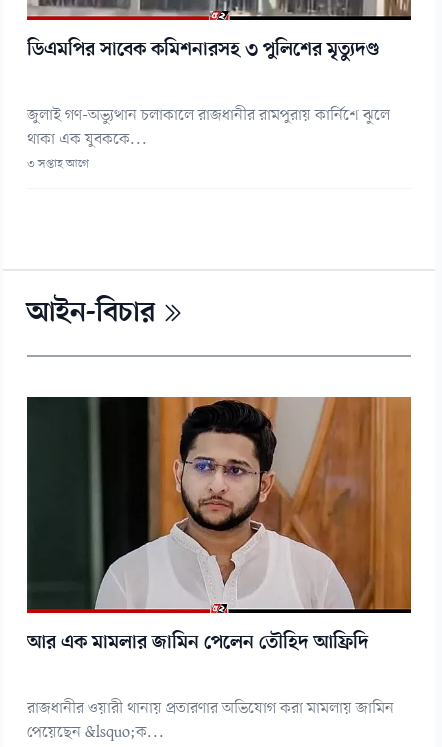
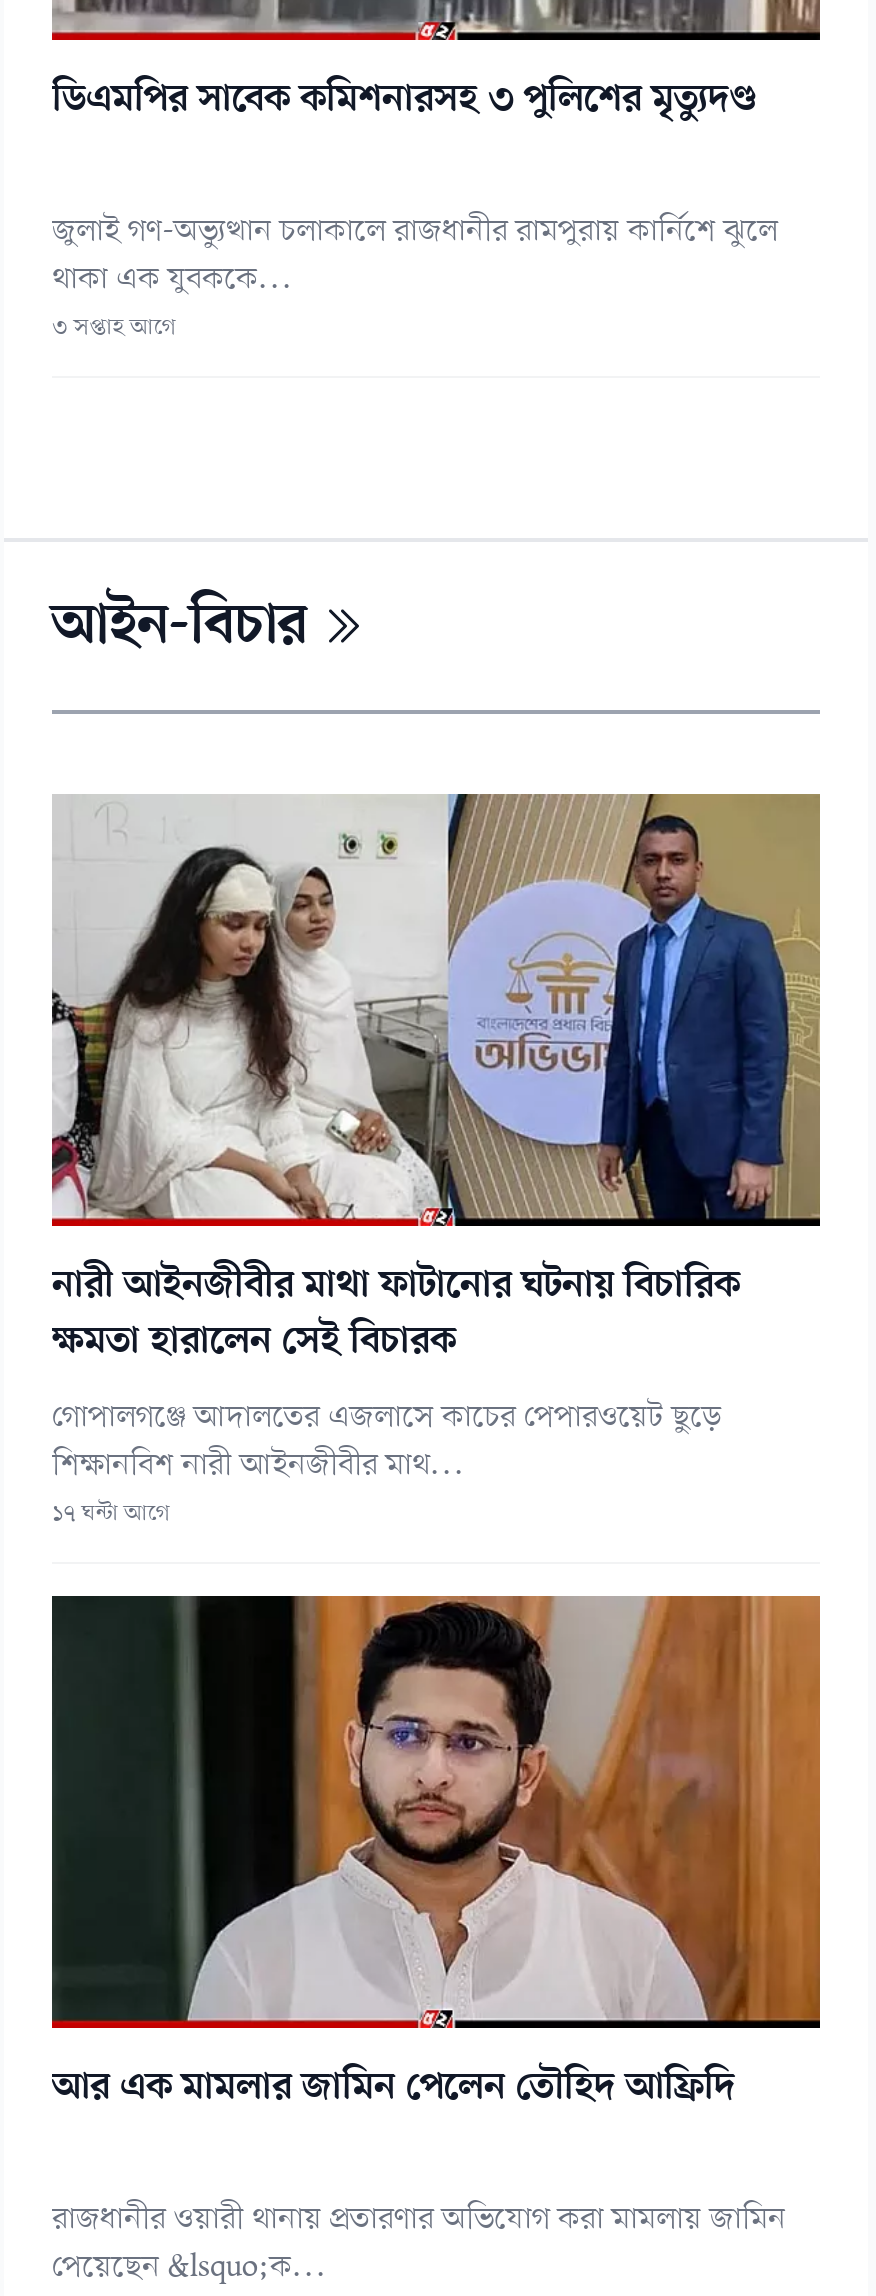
none -> [50,792,820,1530] [image] | নারী আইনজীবীর মাথা ফাটানোর ঘটনায় বিচারিক | ক্ষমতা হারালেন সেই বিচারক | গোপালগঞ্জে আদালতের এজলাসে কাচের পেপারওয়েট ছুড়ে | শিক্ষানবিশ নারী আইনজীবীর মাথ... | ১৭ ঘন্টা আগে

